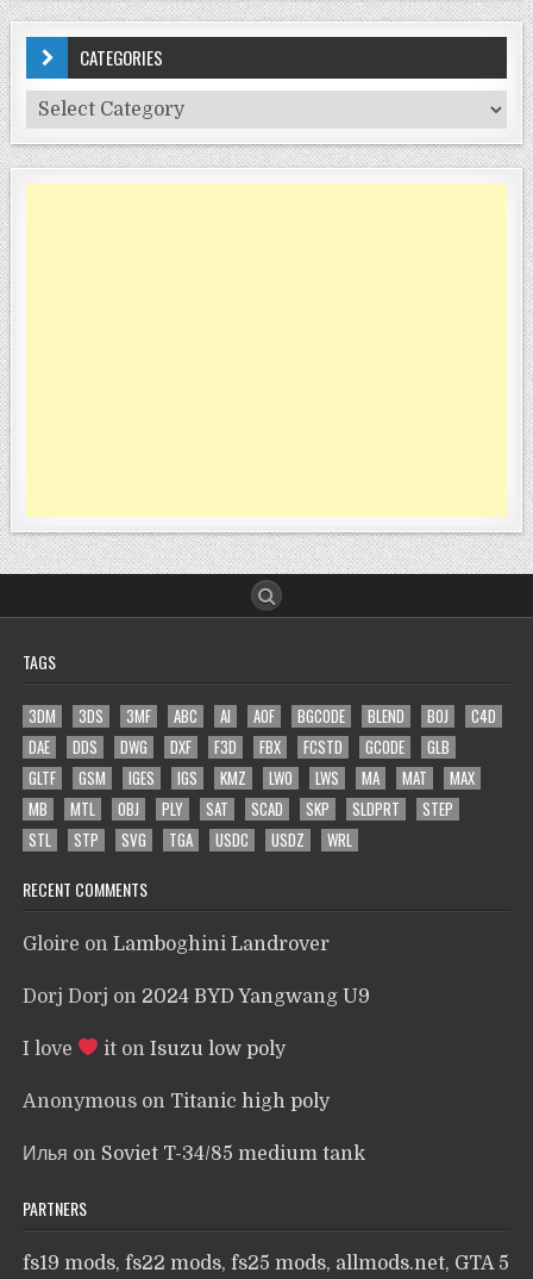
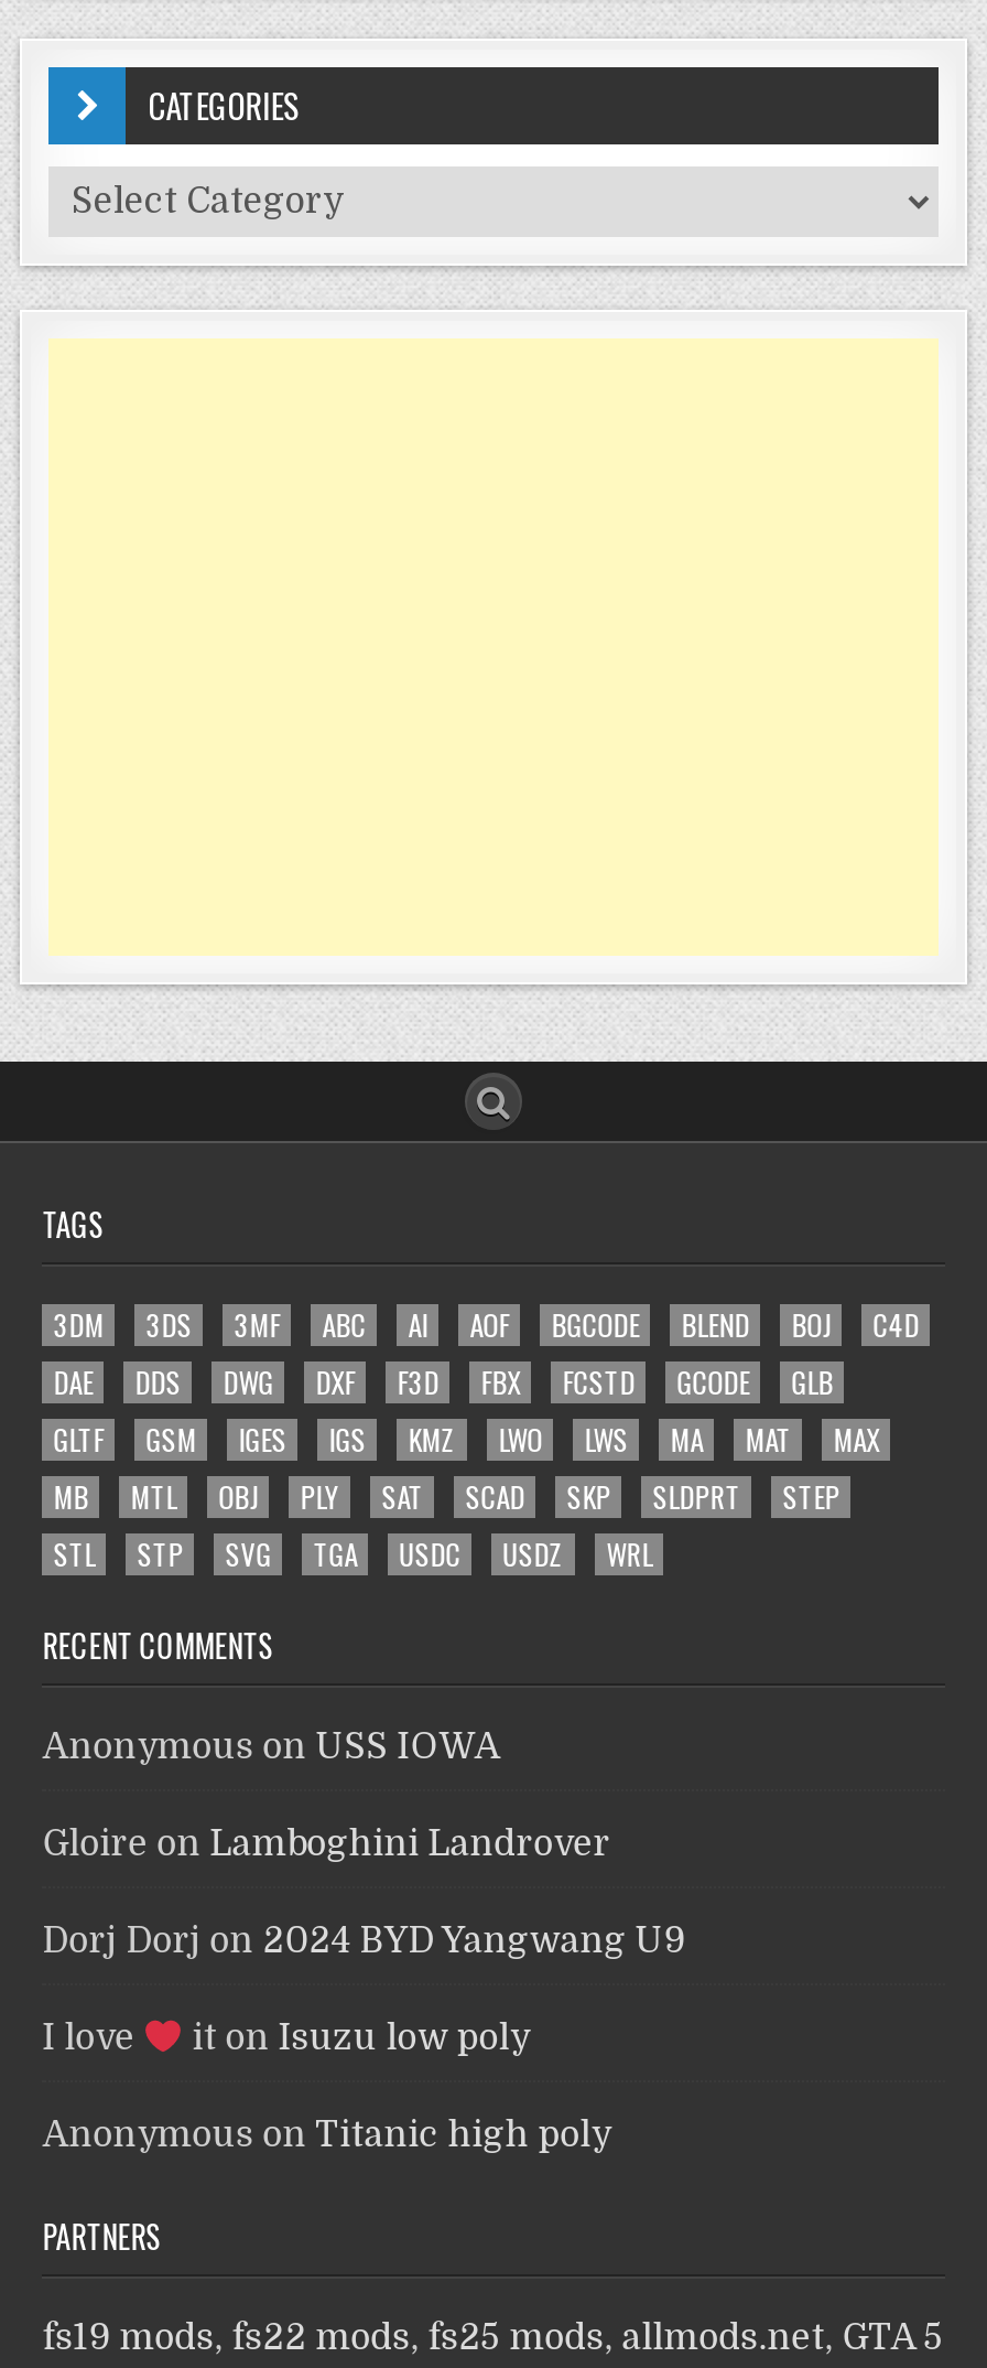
none -> [42,1728,501,1768] Anonymous on USS IOWA
moved [23,933,370,1112] -> [42,1825,686,2156]: Gloire on Lamboghini Landrover | Dorj Dorj on 2024 BYD Yangwang U9 | I love | it on Isuzu low poly | Anonymous on Titanic high poly
[23,1143,365,1164] Илья on Soviet T-34/85 medium tank -> none

